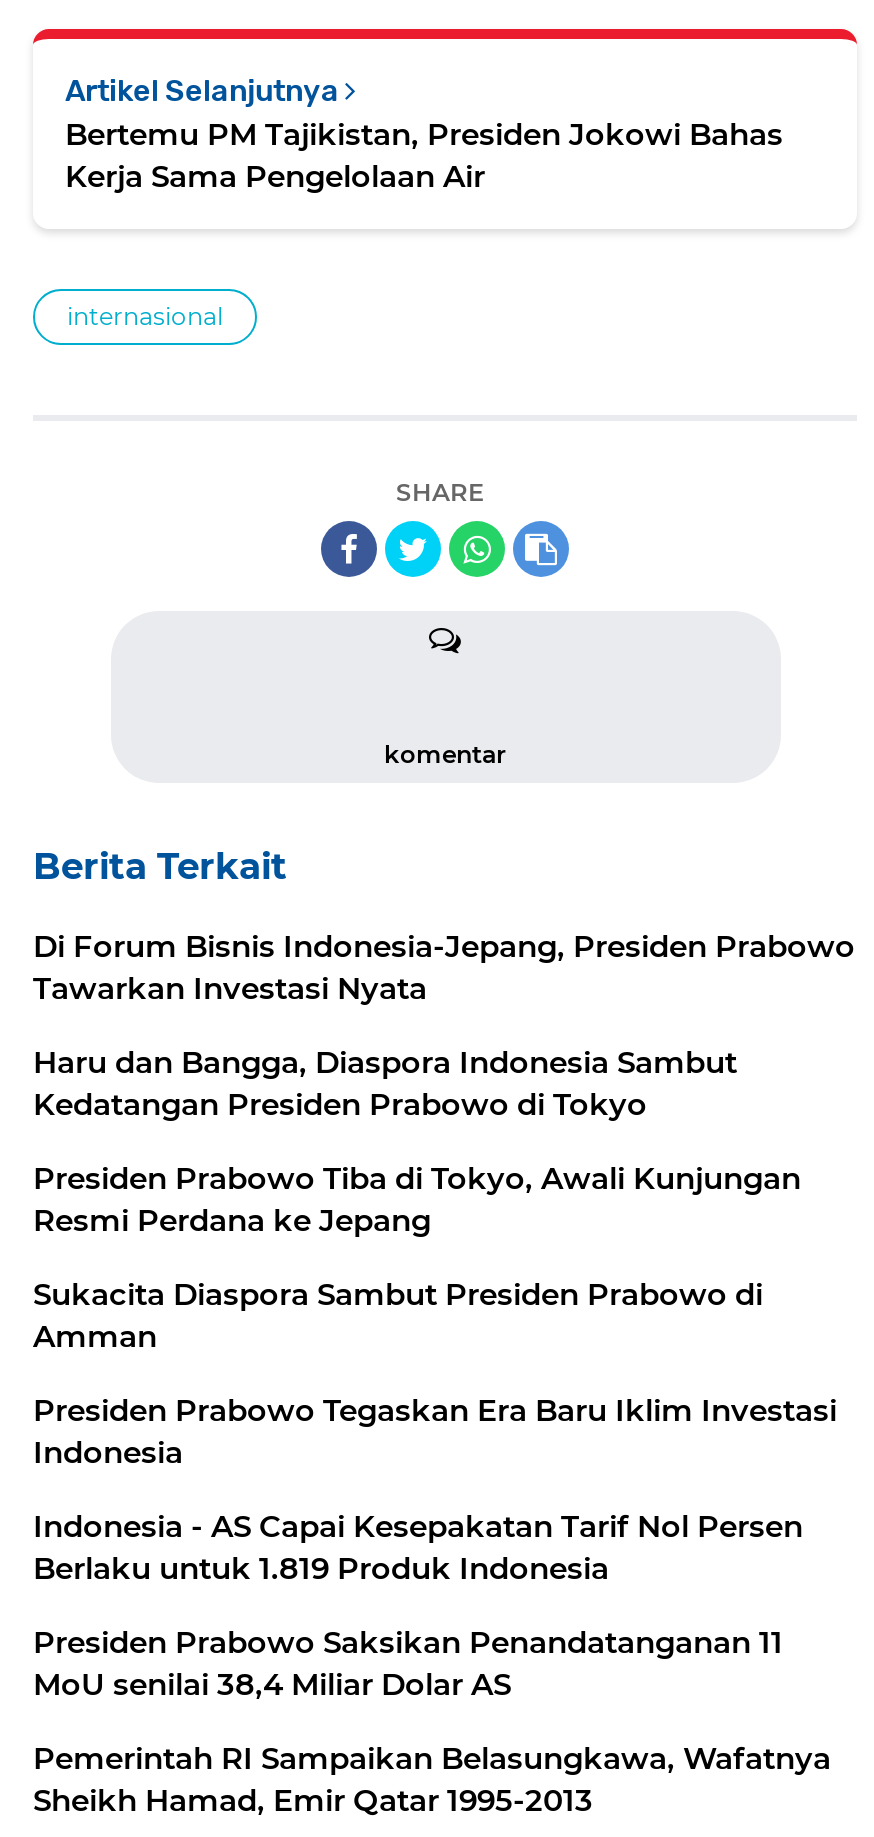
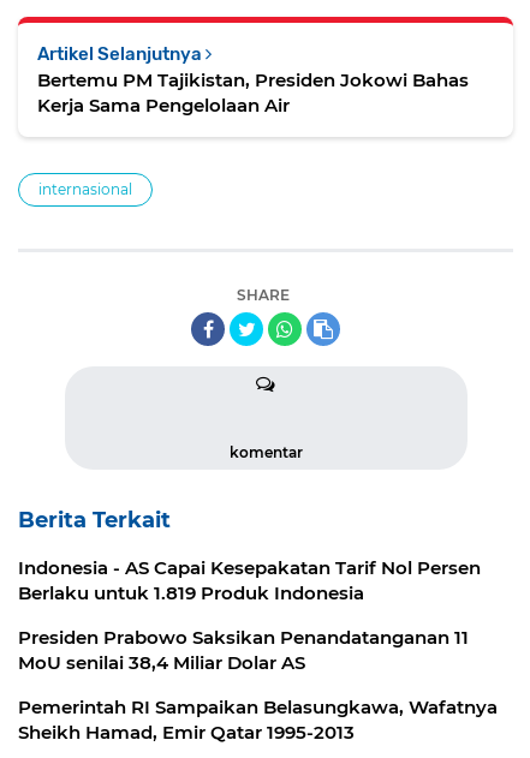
[33,927,855,1471] Di Forum Bisnis Indonesia-Jepang, Presiden Prabowo | Tawarkan Investasi Nyata | Haru dan Bangga, Diaspora Indonesia Sambut | Kedatangan Presiden Prabowo di Tokyo | Presiden Prabowo Tiba di Tokyo, Awali Kunjungan | Resmi Perdana ke Jepang | Sukacita Diaspora Sambut Presiden Prabowo di | Amman | Presiden Prabowo Tegaskan Era Baru Iklim Investasi | Indonesia -> none

